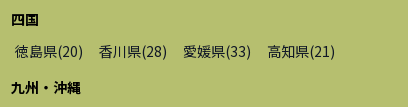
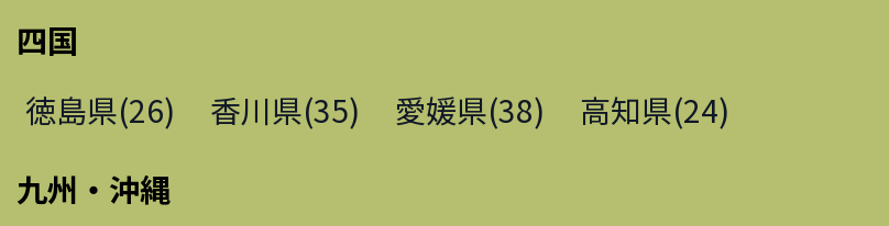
[15,41,83,61] 徳島県(20) -> [25,88,175,131] 徳島県(26)
[99,41,167,61] 香川県(28) -> [210,88,360,131] 香川県(35)
[183,41,251,61] 愛媛県(33) -> [395,88,545,131] 愛媛県(38)
[267,41,335,61] 高知県(21) -> [580,88,729,131] 高知県(24)

